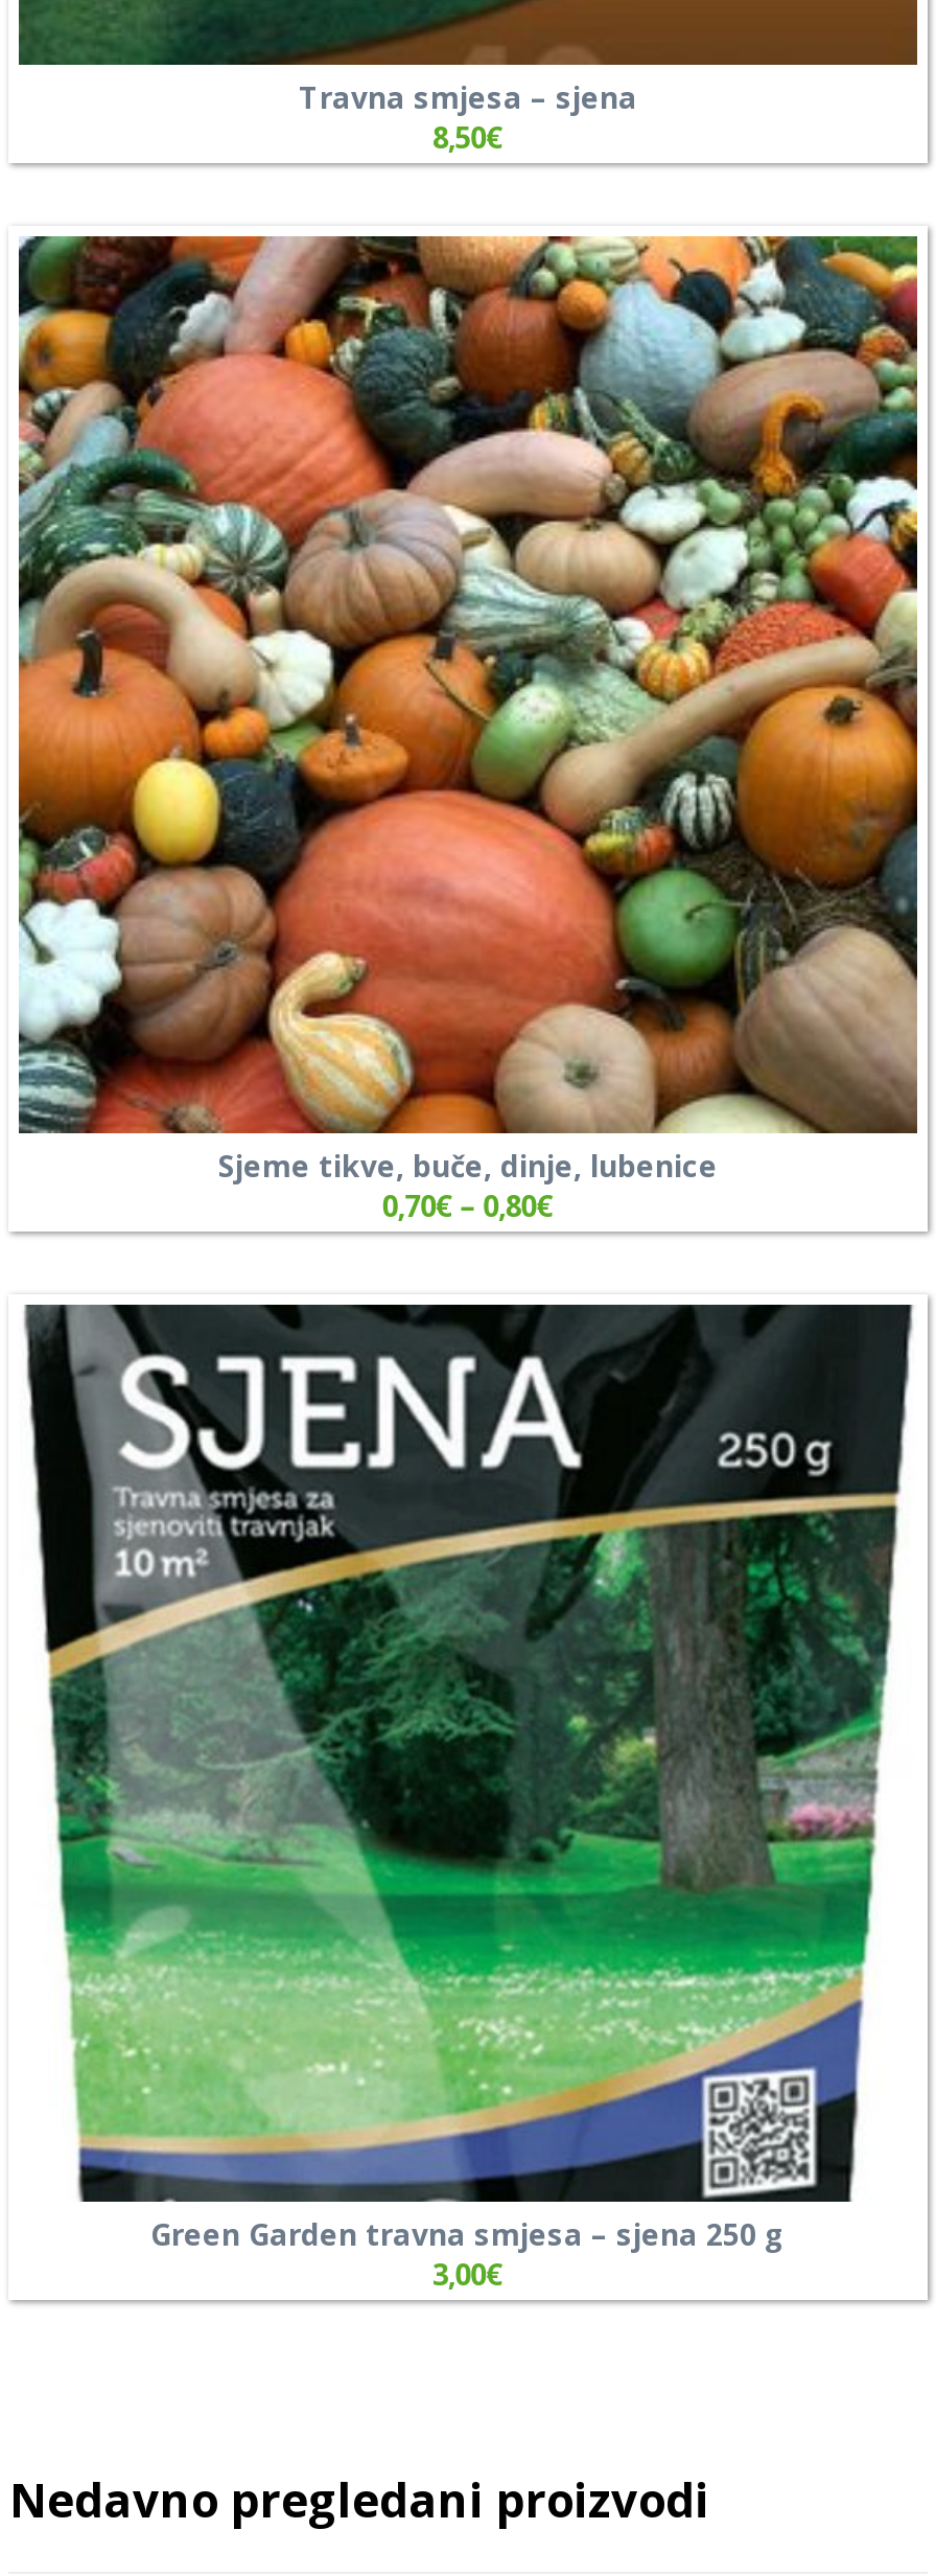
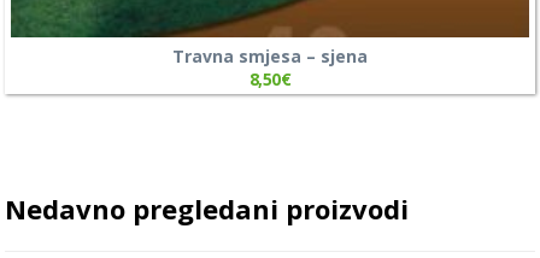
[17,234,919,1225] [image] | Sjeme tikve, buče, dinje, lubenice | 0,70€– 0,80€ -> none
[23,1303,915,2293] [image] | Green Garden travna smjesa – sjena 250 g | 3,00€ -> none

